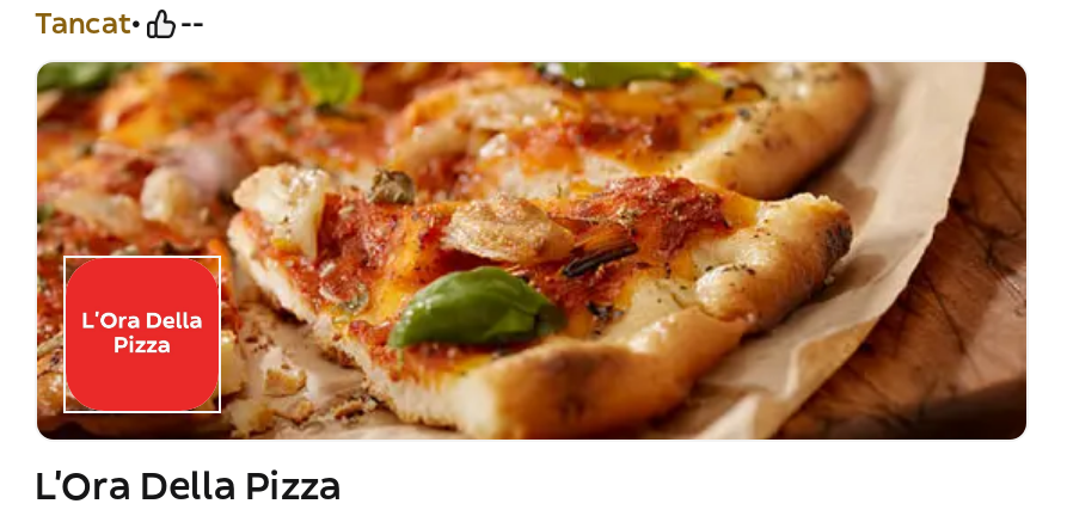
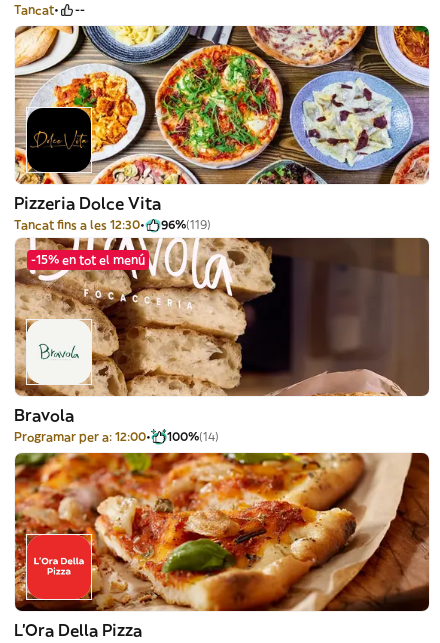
none -> [14,25,430,267] [image] | Pizzeria Dolce Vita | Tancat fins a les 12:30 | 96%(119) | -15% en tot el menú
none -> [14,237,430,444] [image] | Bravola | Programar per a: 12:00 | 100%(14)

